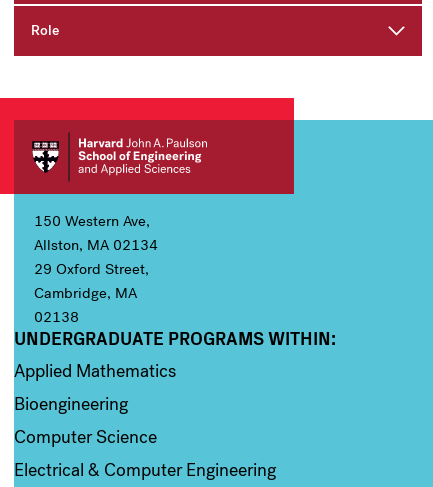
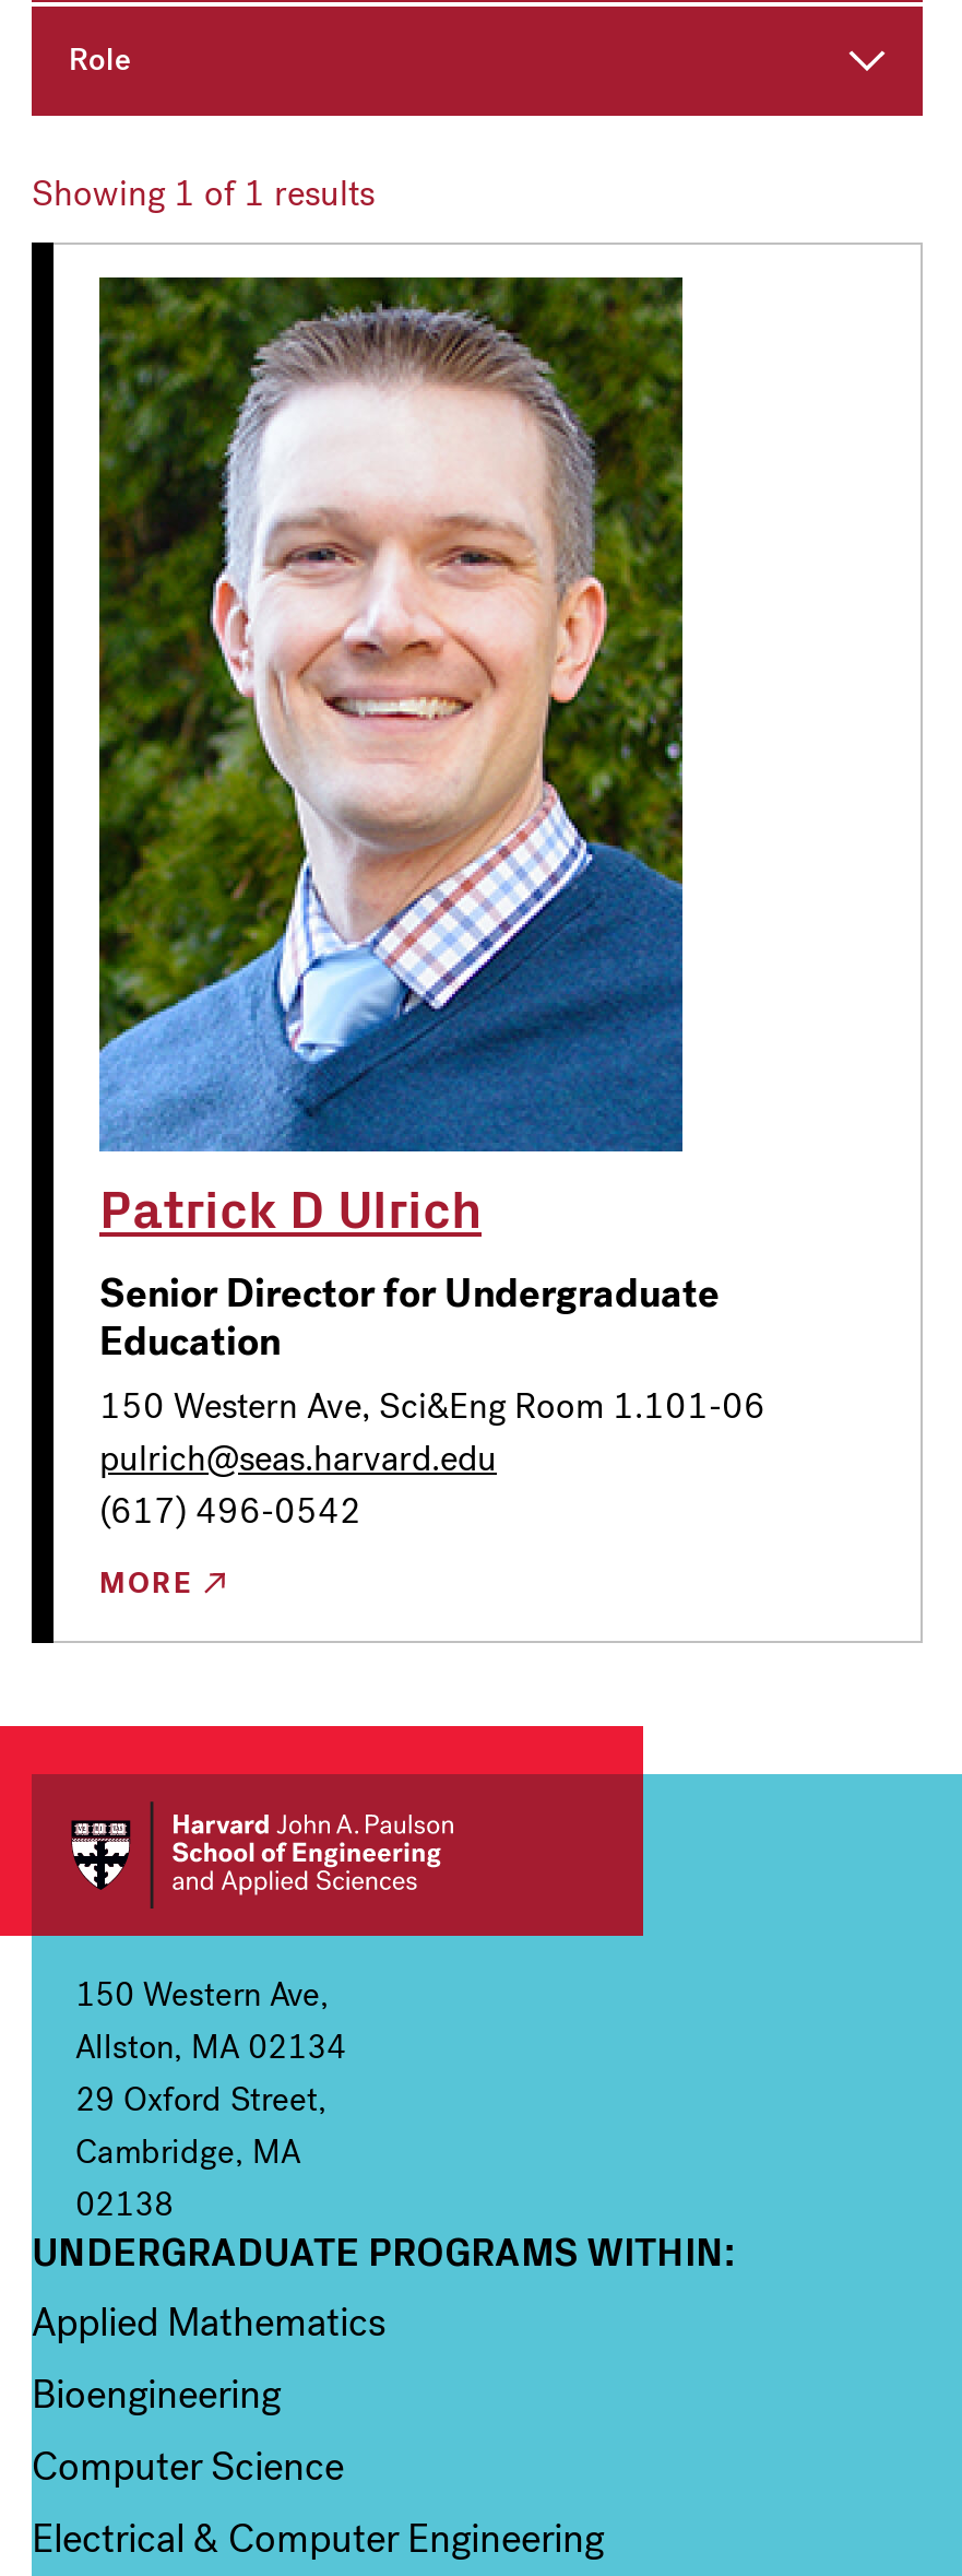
none -> [29,169,923,1645] [image] | Showing 1 of 1 results
none -> [99,1168,765,1600] Patrick D Ulrich | Senior Director for Undergraduate | Education | 150 Western Ave, Sci&Eng Room 1.101-06 | pulrich@seas.harvard.edu | (617) 496-0542 | MORE

